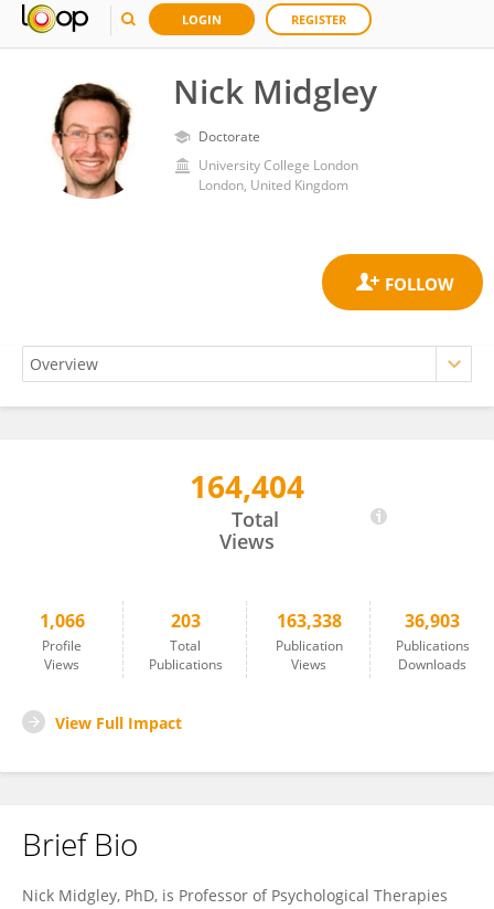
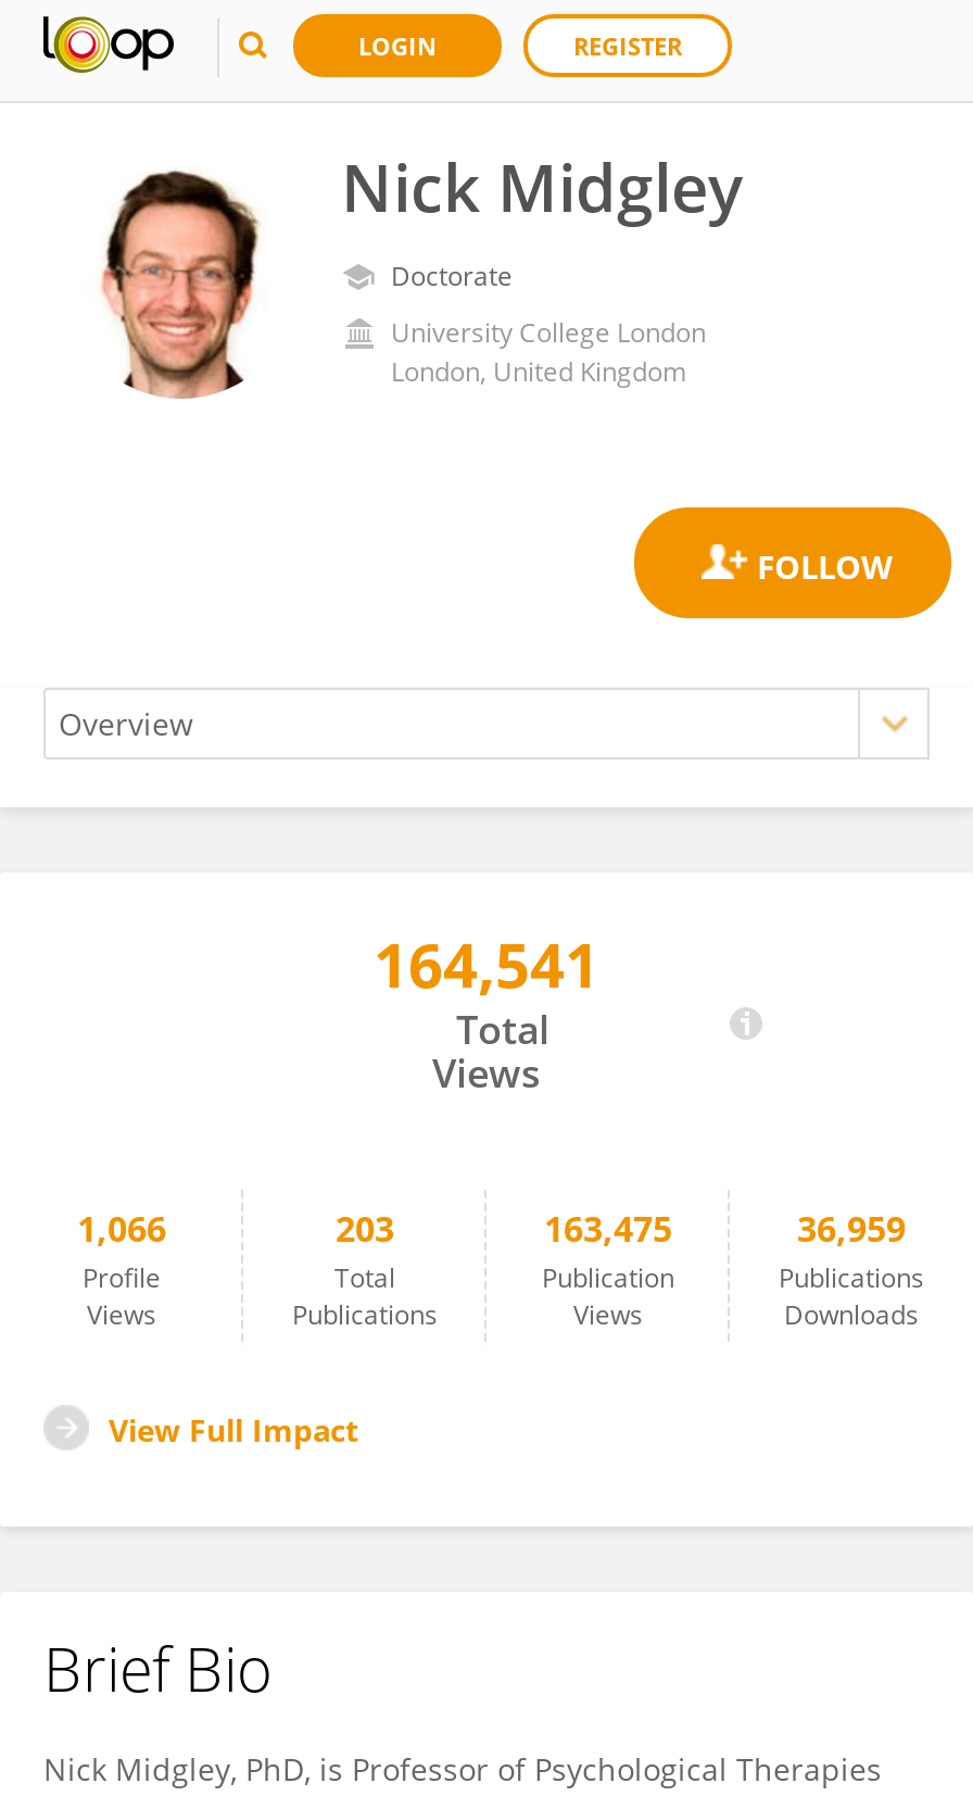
[190,465,304,507] 164,404 -> [374,922,599,1005] 164,541
[276,609,341,633] 163,338 -> [544,1205,672,1253] 163,475
[405,609,460,633] 36,903 -> [797,1205,906,1253] 36,959

